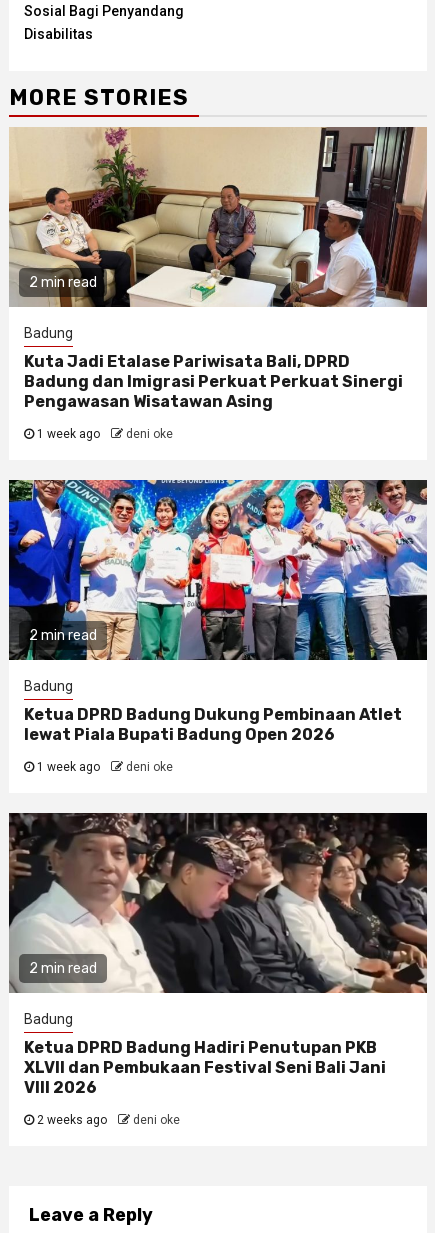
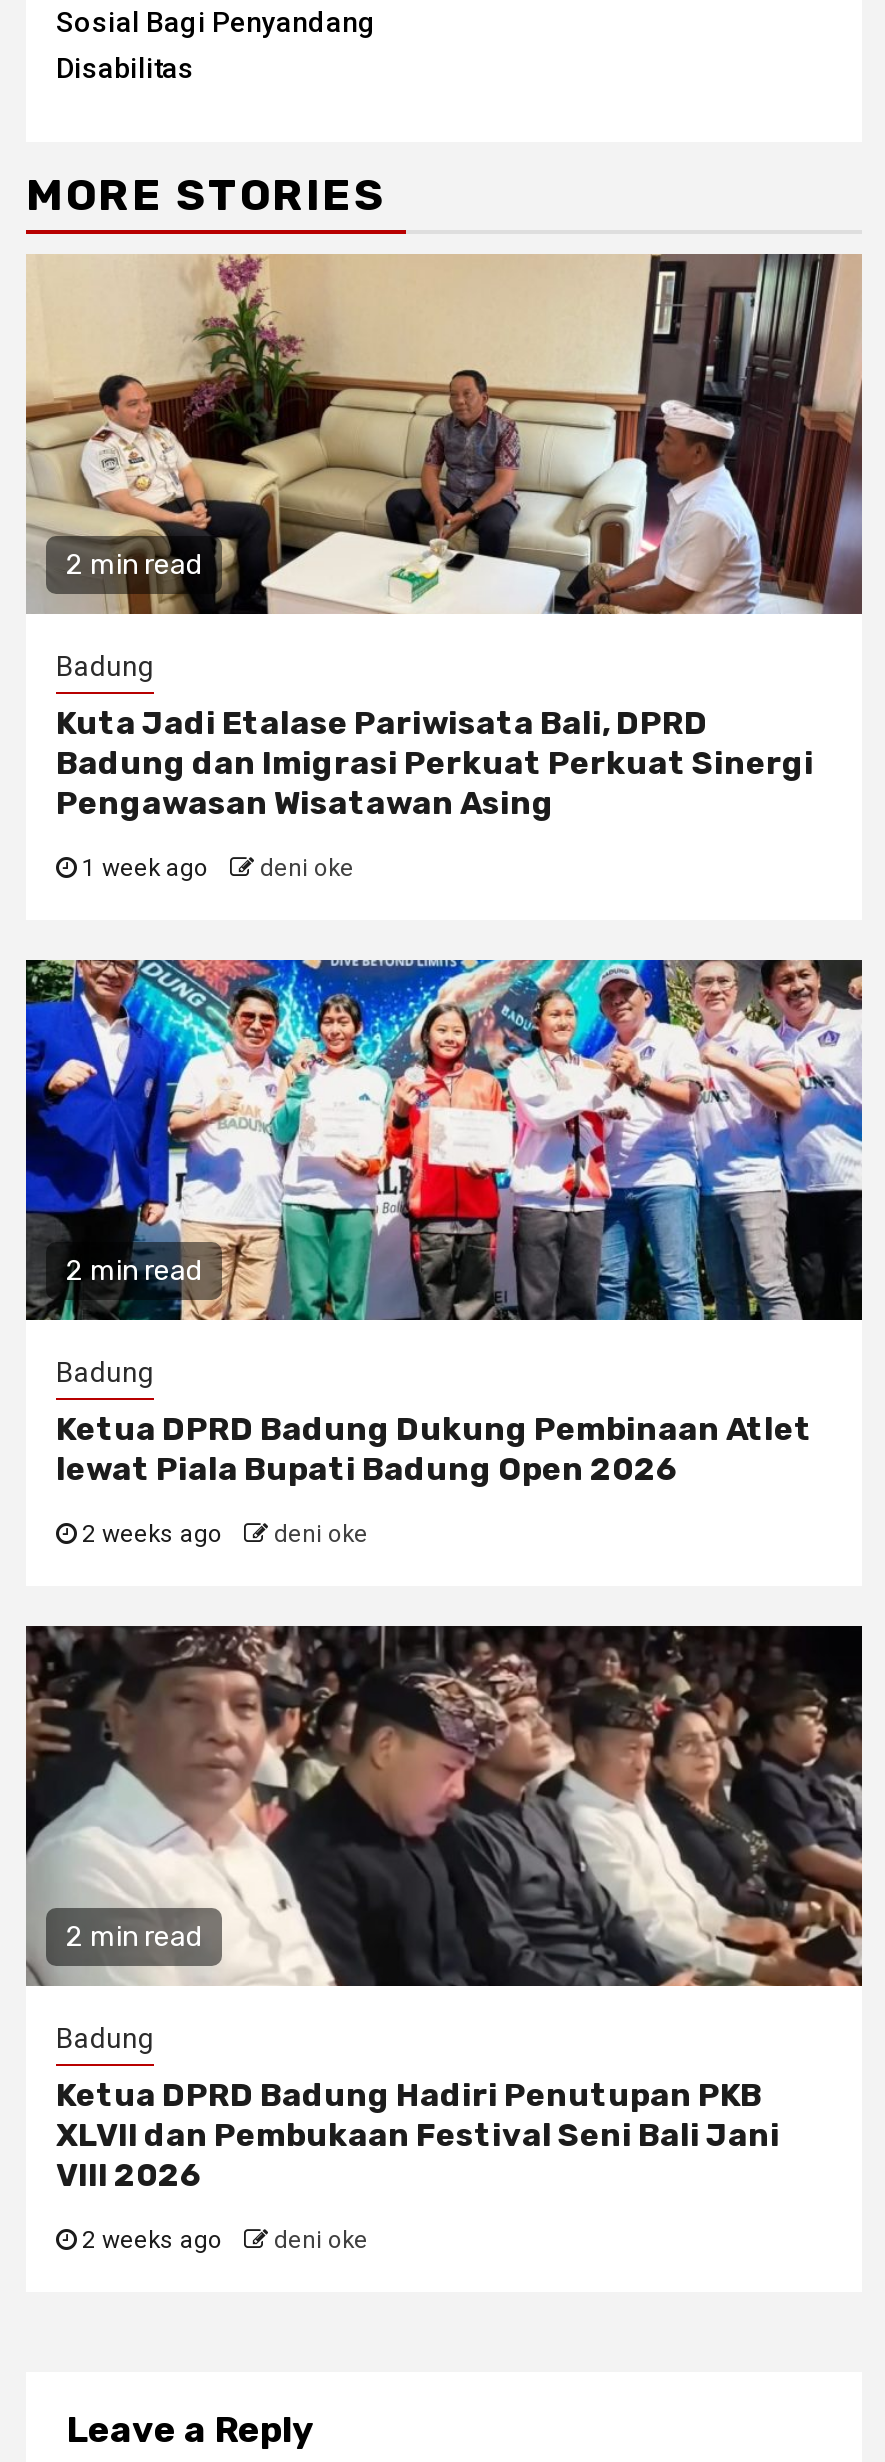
[34,760,173,774] 1 week ago deni oke -> [76,1520,368,1548] 2 weeks ago deni oke

